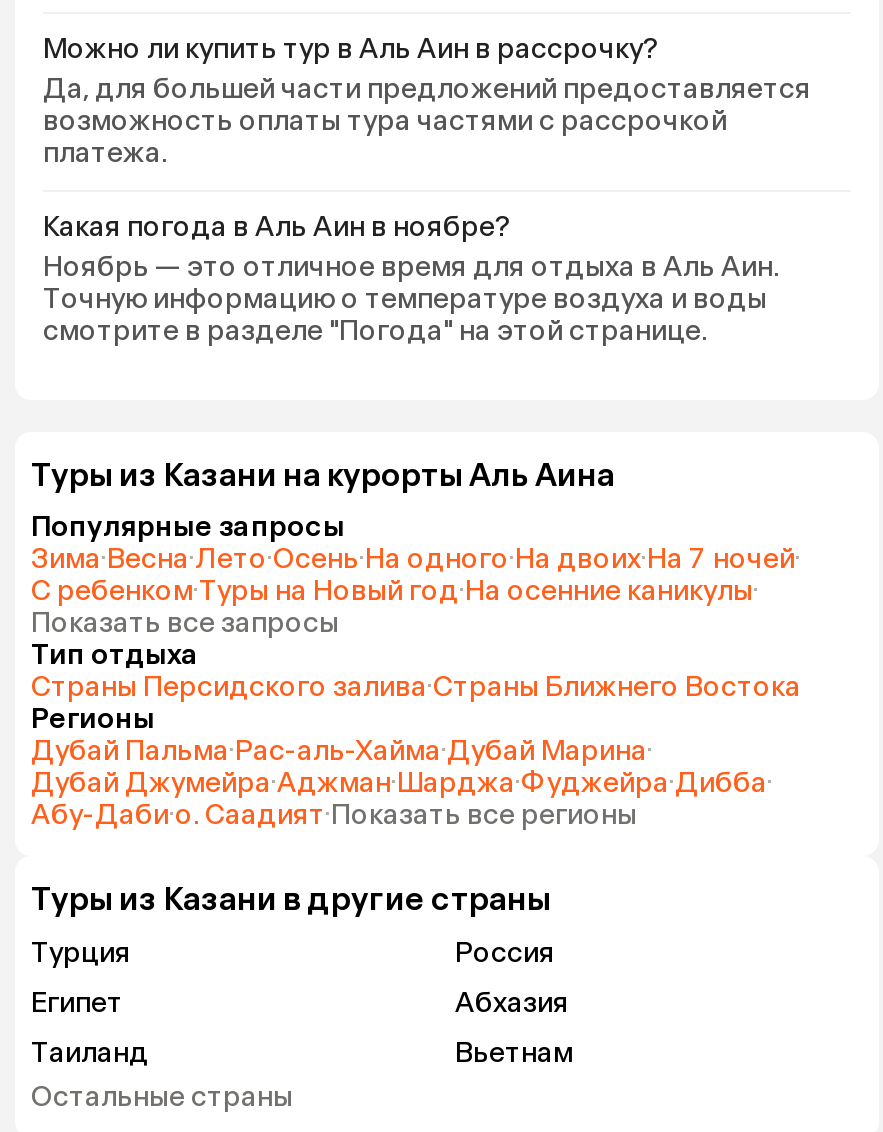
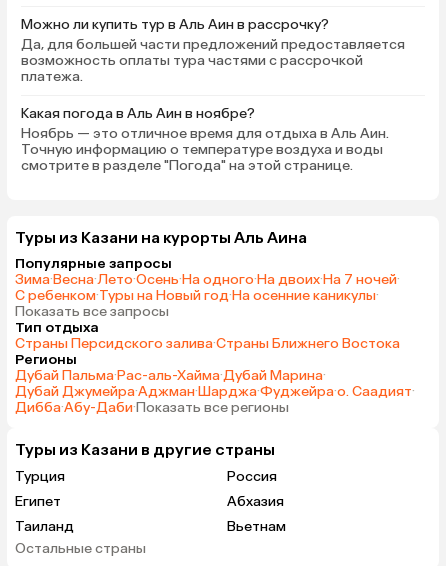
[31,766,773,832] Дубай Джумейра·Аджман·Шарджа·Фуджейра·Дибба· | Абу-Даби·о. Саадият·Показать все регионы -> [15,383,415,416] Дубай Джумейра·Аджман·Шарджа·Фуджейра·о. Саадият· | Дибба·Абу-Даби·Показать все регионы

